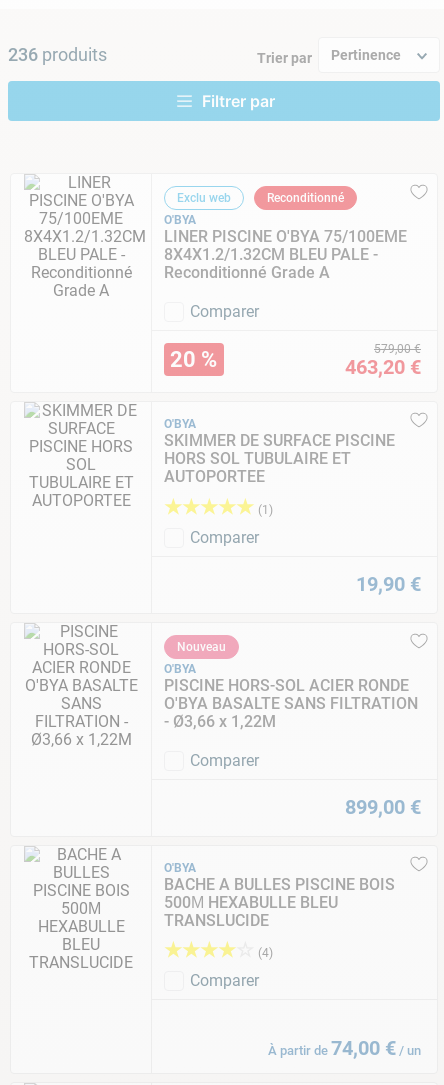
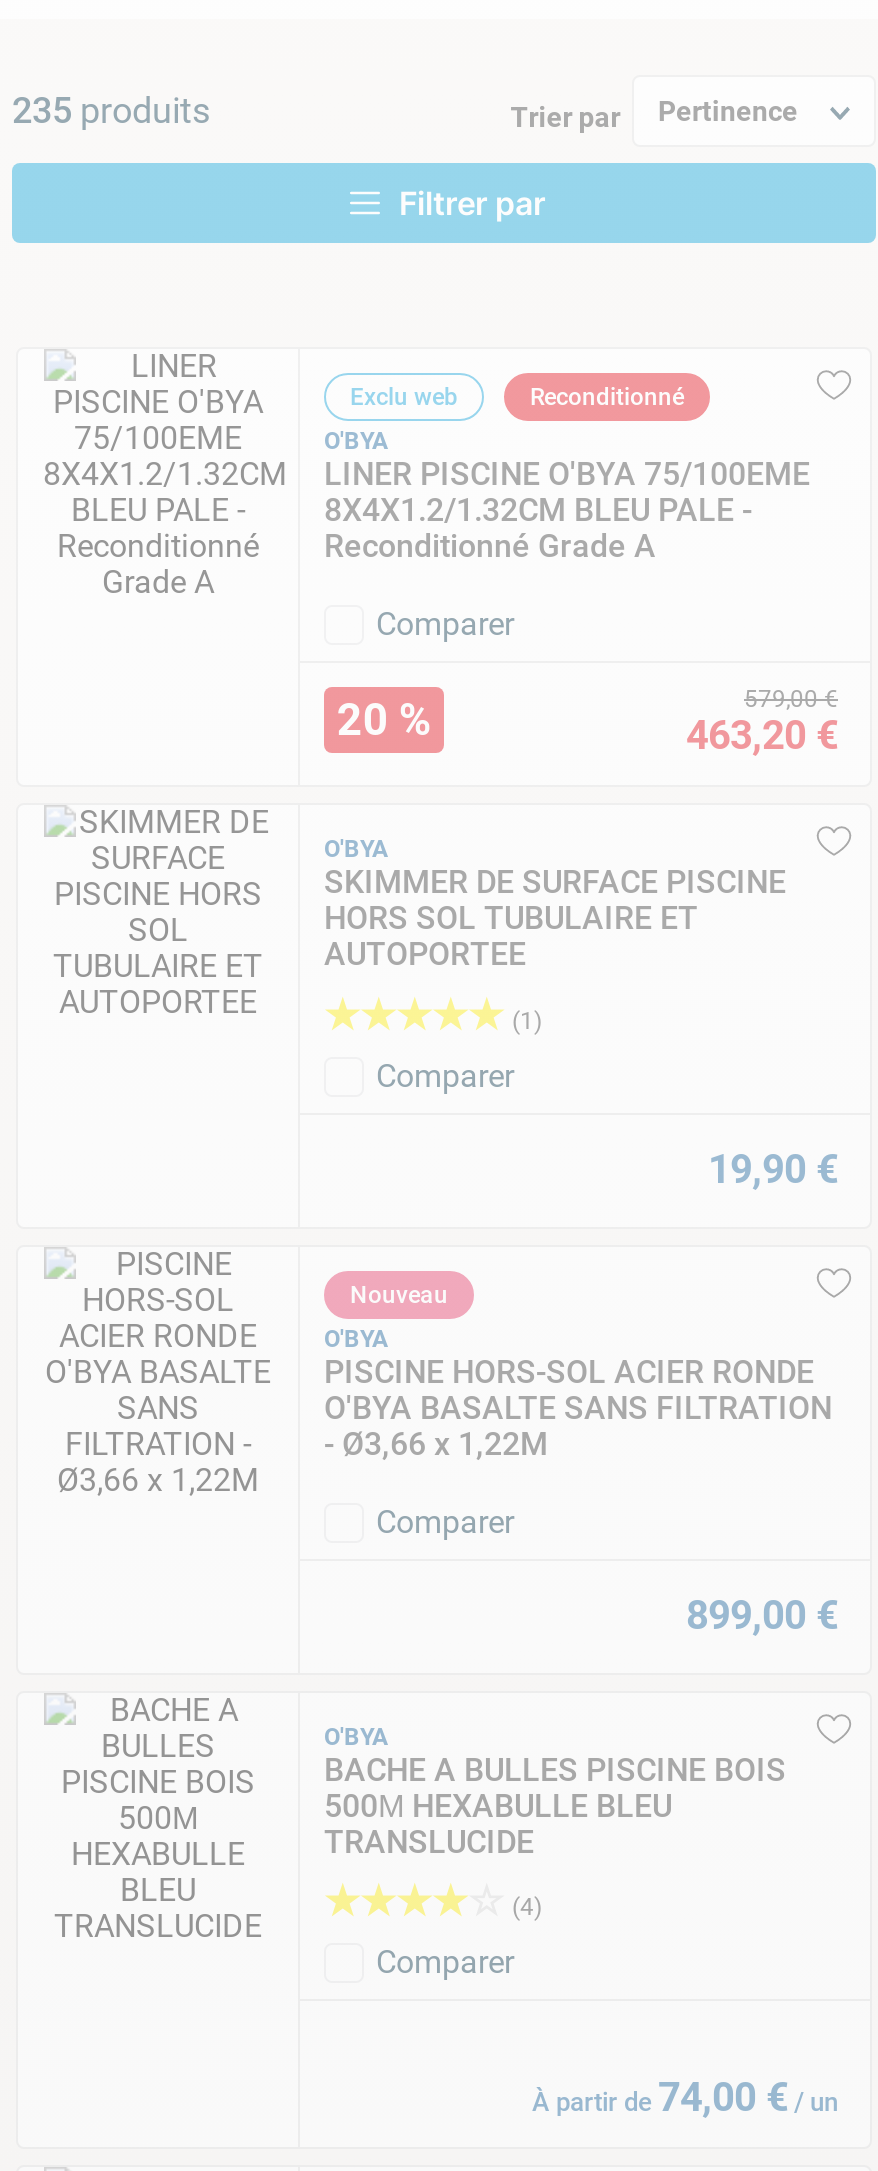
[8,44,107,65] 236 produits -> [12,89,210,131] 235 produits

